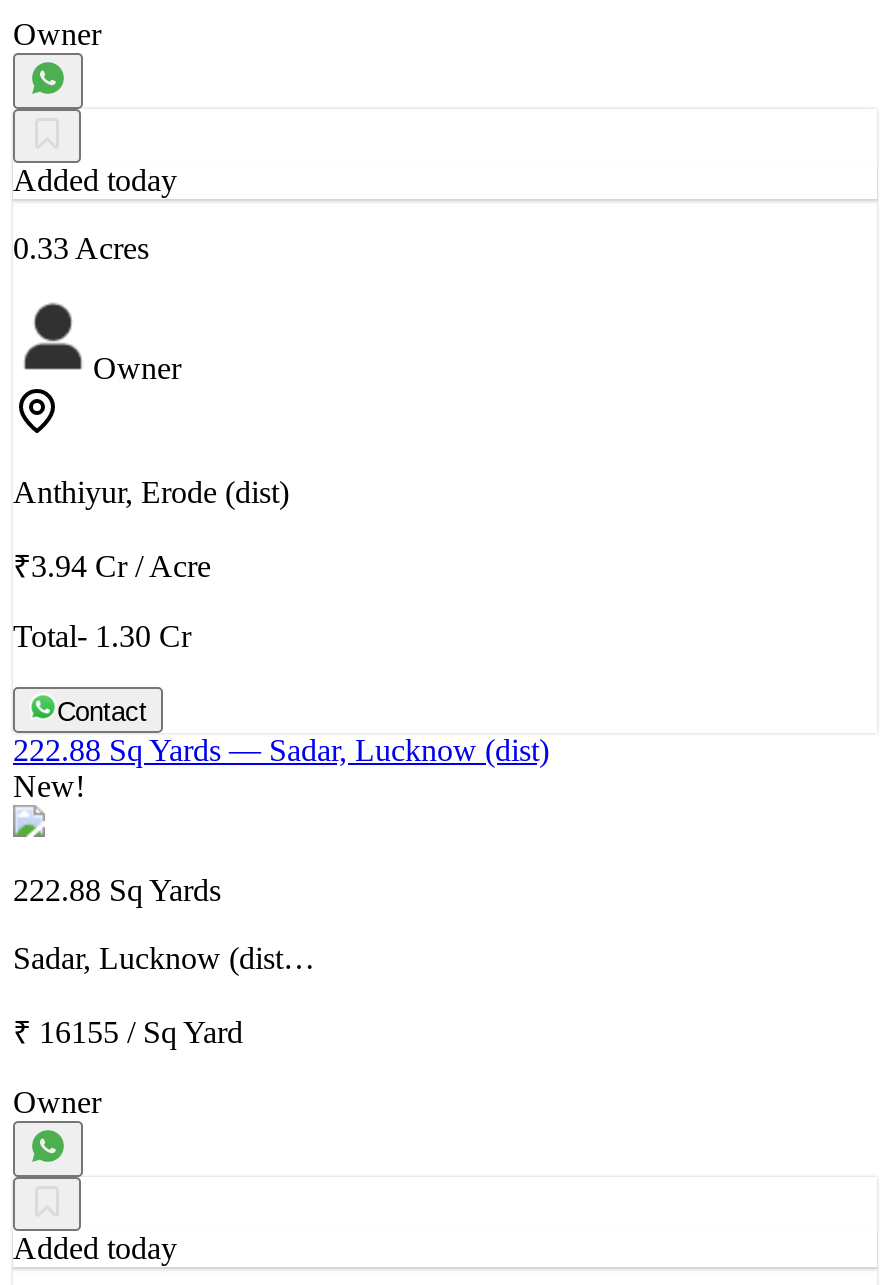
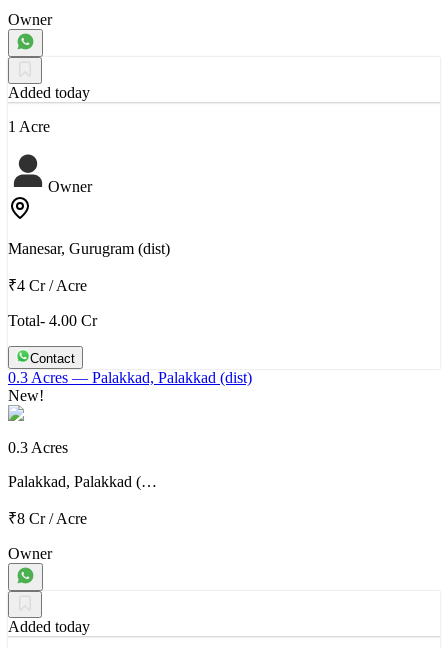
[13,232,149,266] 0.33 Acres -> [8,118,50,135] 1 Acre
[13,476,289,510] Anthiyur, Erode (dist) -> [8,240,170,257] Manesar, Gurugram (dist)
[13,550,211,584] ₹3.94 Cr / Acre -> [8,277,87,294] ₹4 Cr / Acre
[13,620,191,654] Total- 1.30 Cr -> [8,312,97,329] Total- 4.00 Cr
[13,734,549,768] 222.88 Sq Yards — Sadar, Lucknow (dist) -> [8,369,252,386] 0.3 Acres — Palakkad, Palakkad (dist)
[13,874,221,908] 222.88 Sq Yards -> [8,439,68,456] 0.3 Acres
[13,942,315,976] Sadar, Lucknow (dist… -> [8,473,157,490] Palakkad, Palakkad (…
[13,1016,243,1050] ₹ 16155 / Sq Yard -> [8,510,87,527] ₹8 Cr / Acre

